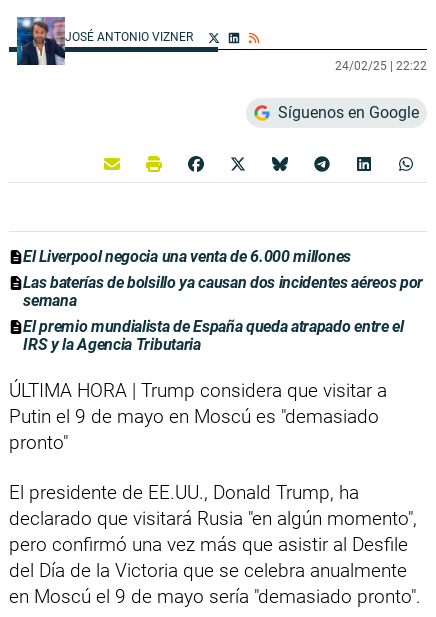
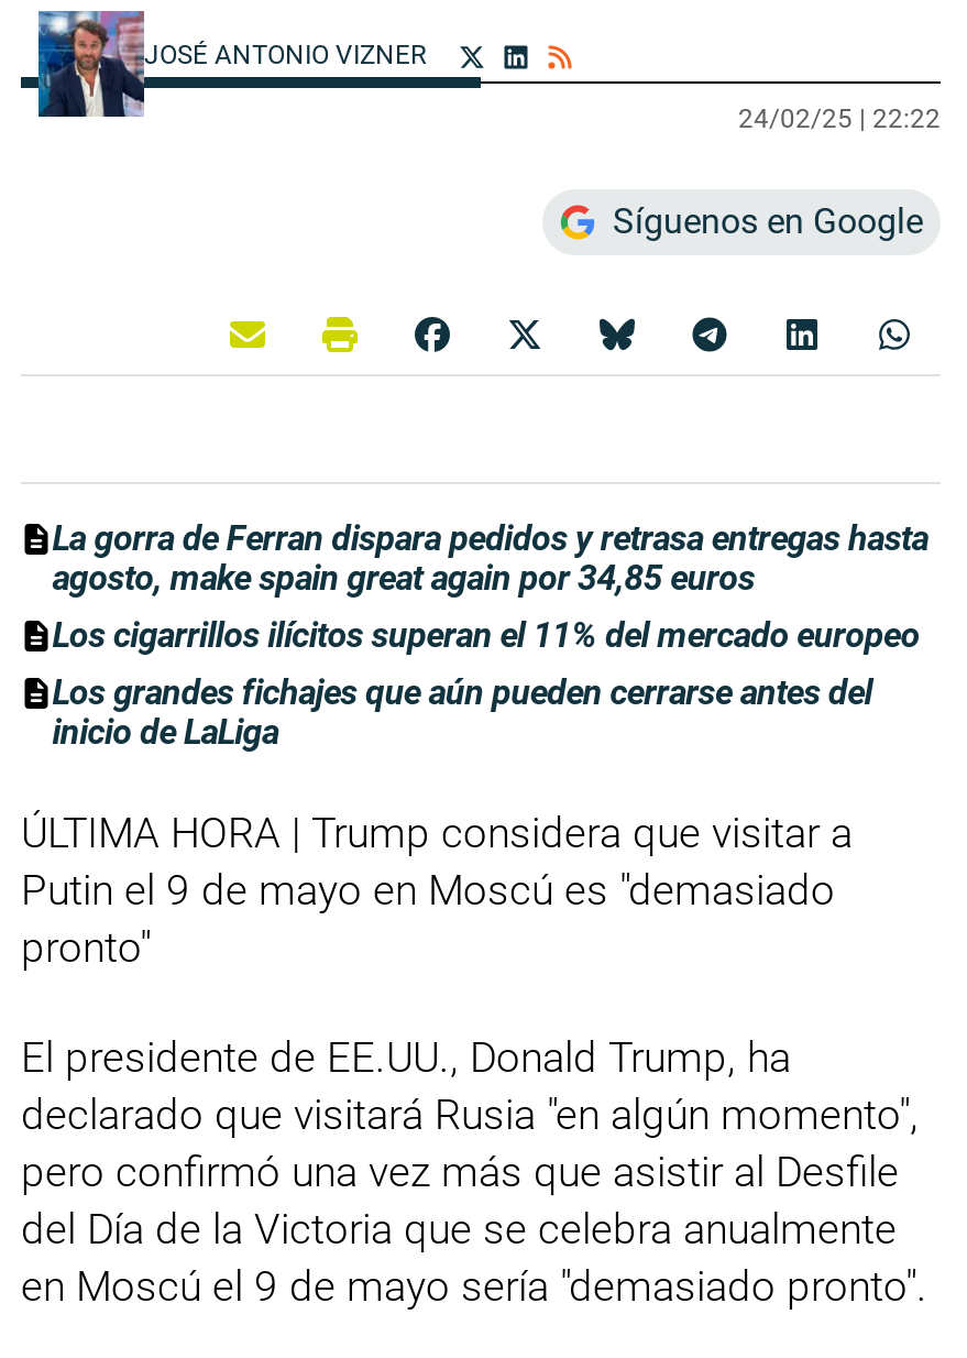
[23,247,423,354] El Liverpool negocia una venta de 6.000 millones | Las baterías de bolsillo ya causan dos incidentes aéreos por | semana | El premio mundialista de España queda atrapado entre el | IRS y la Agencia Tributaria -> [52,517,928,753] La gorra de Ferran dispara pedidos y retrasa entregas hasta | agosto, make spain great again por 34,85 euros | Los cigarrillos ilícitos superan el 11% del mercado europeo | Los grandes fichajes que aún pueden cerrarse antes del | inicio de LaLiga

